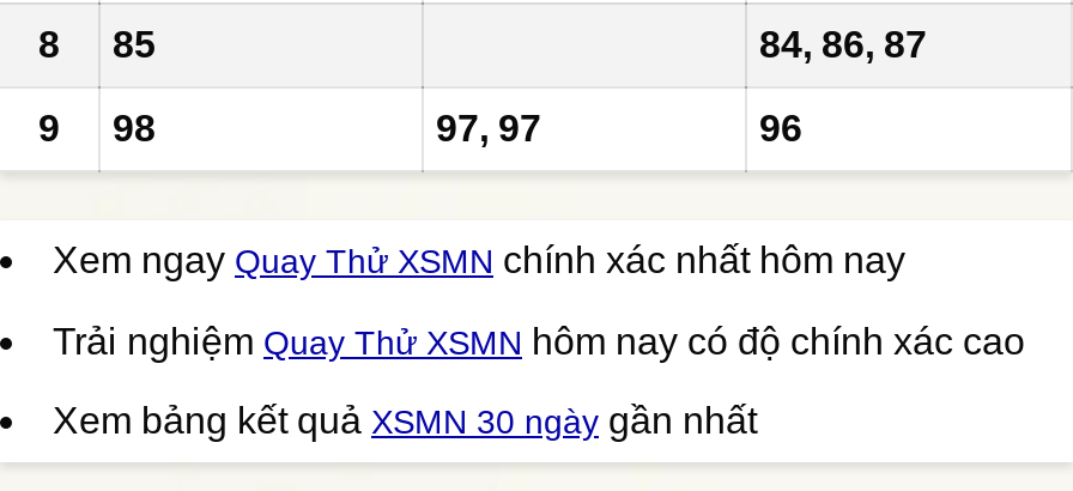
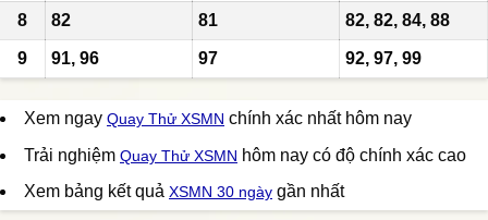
[113,24,927,65] 85 | 84, 86, 87 -> [51,11,450,30] 82 | 81 | 82, 82, 84, 88
[113,108,802,149] 98 | 97, 97 | 96 -> [51,49,422,68] 91, 96 | 97 | 92, 97, 99

